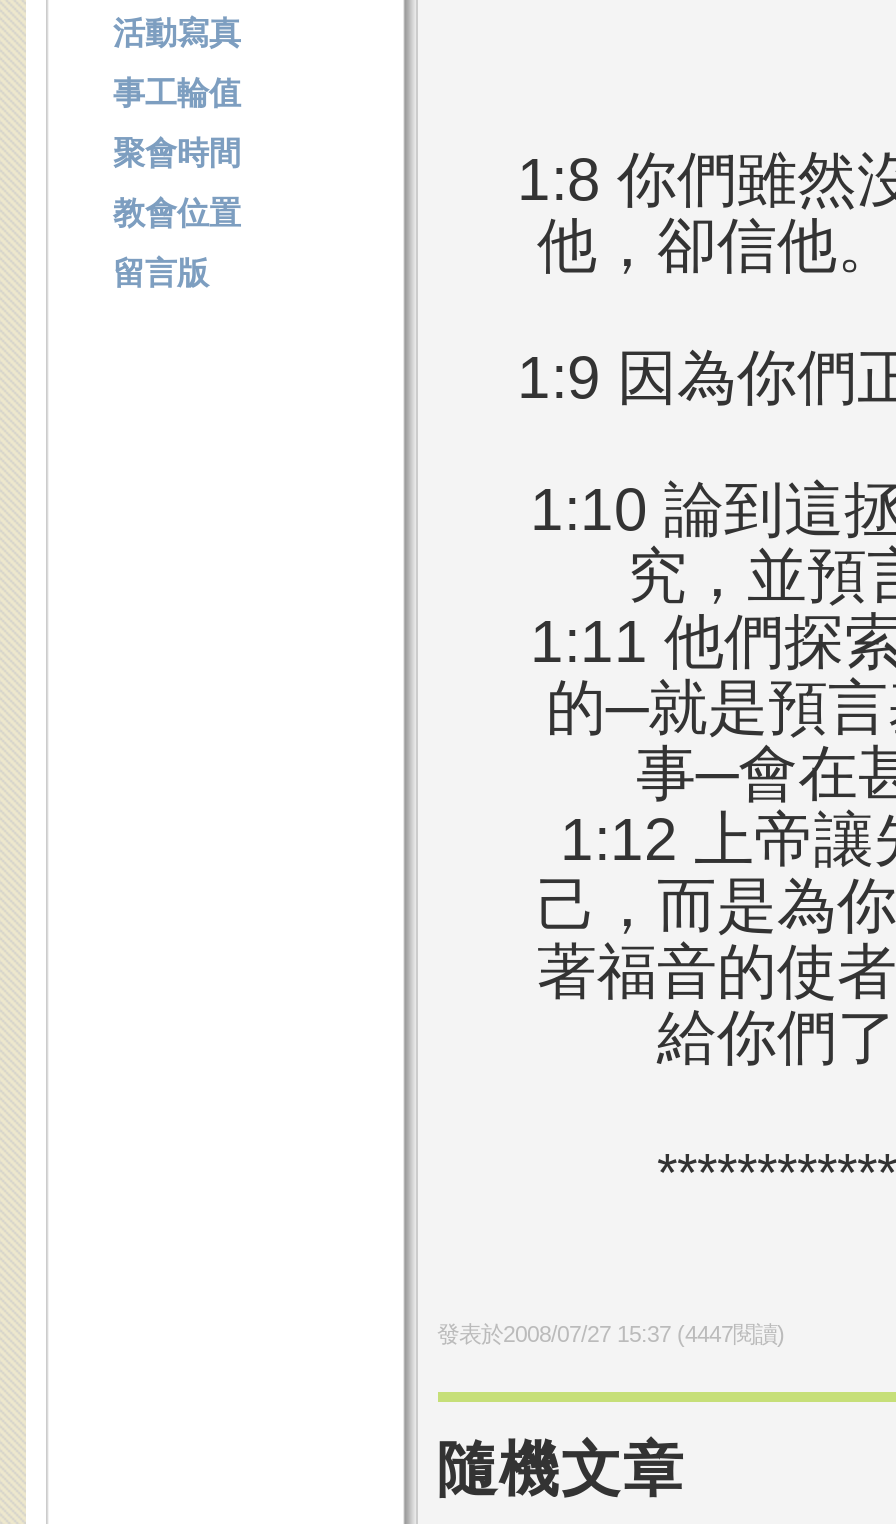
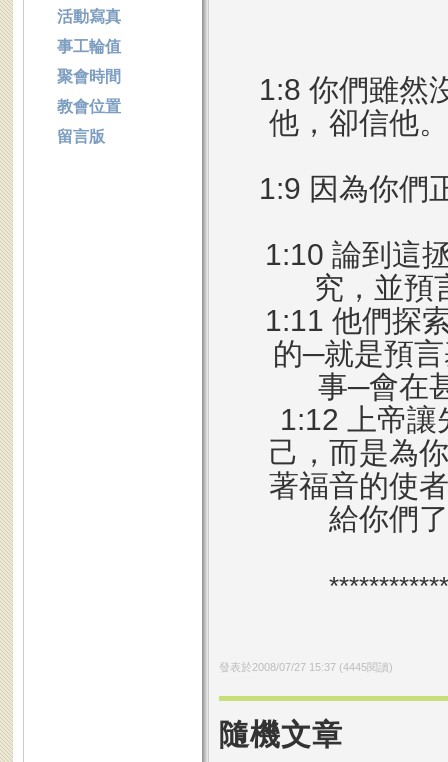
[437,1322,785,1346] 發表於2008/07/27 15:37 (4447閱讀) -> [218,661,392,673] 發表於2008/07/27 15:37 (4445閱讀)

